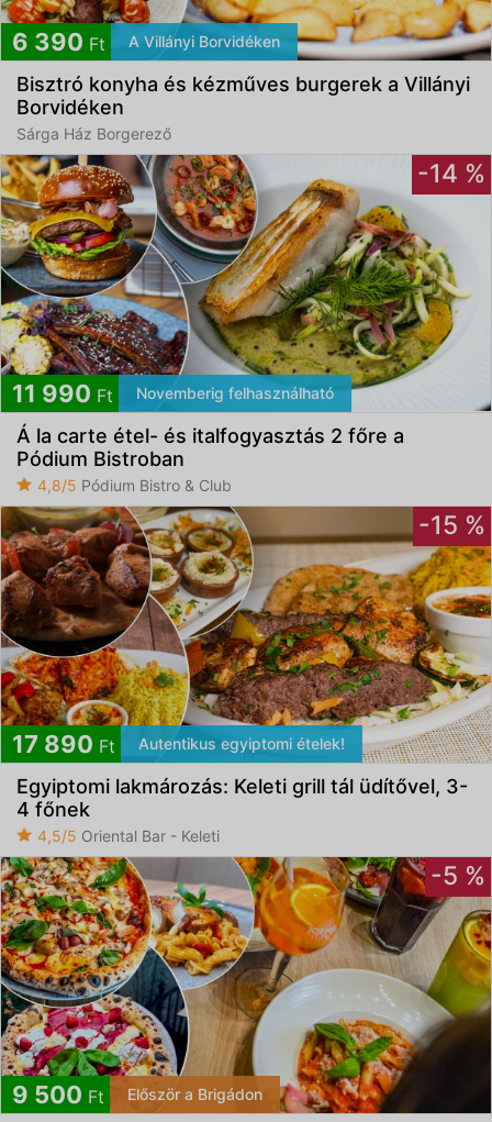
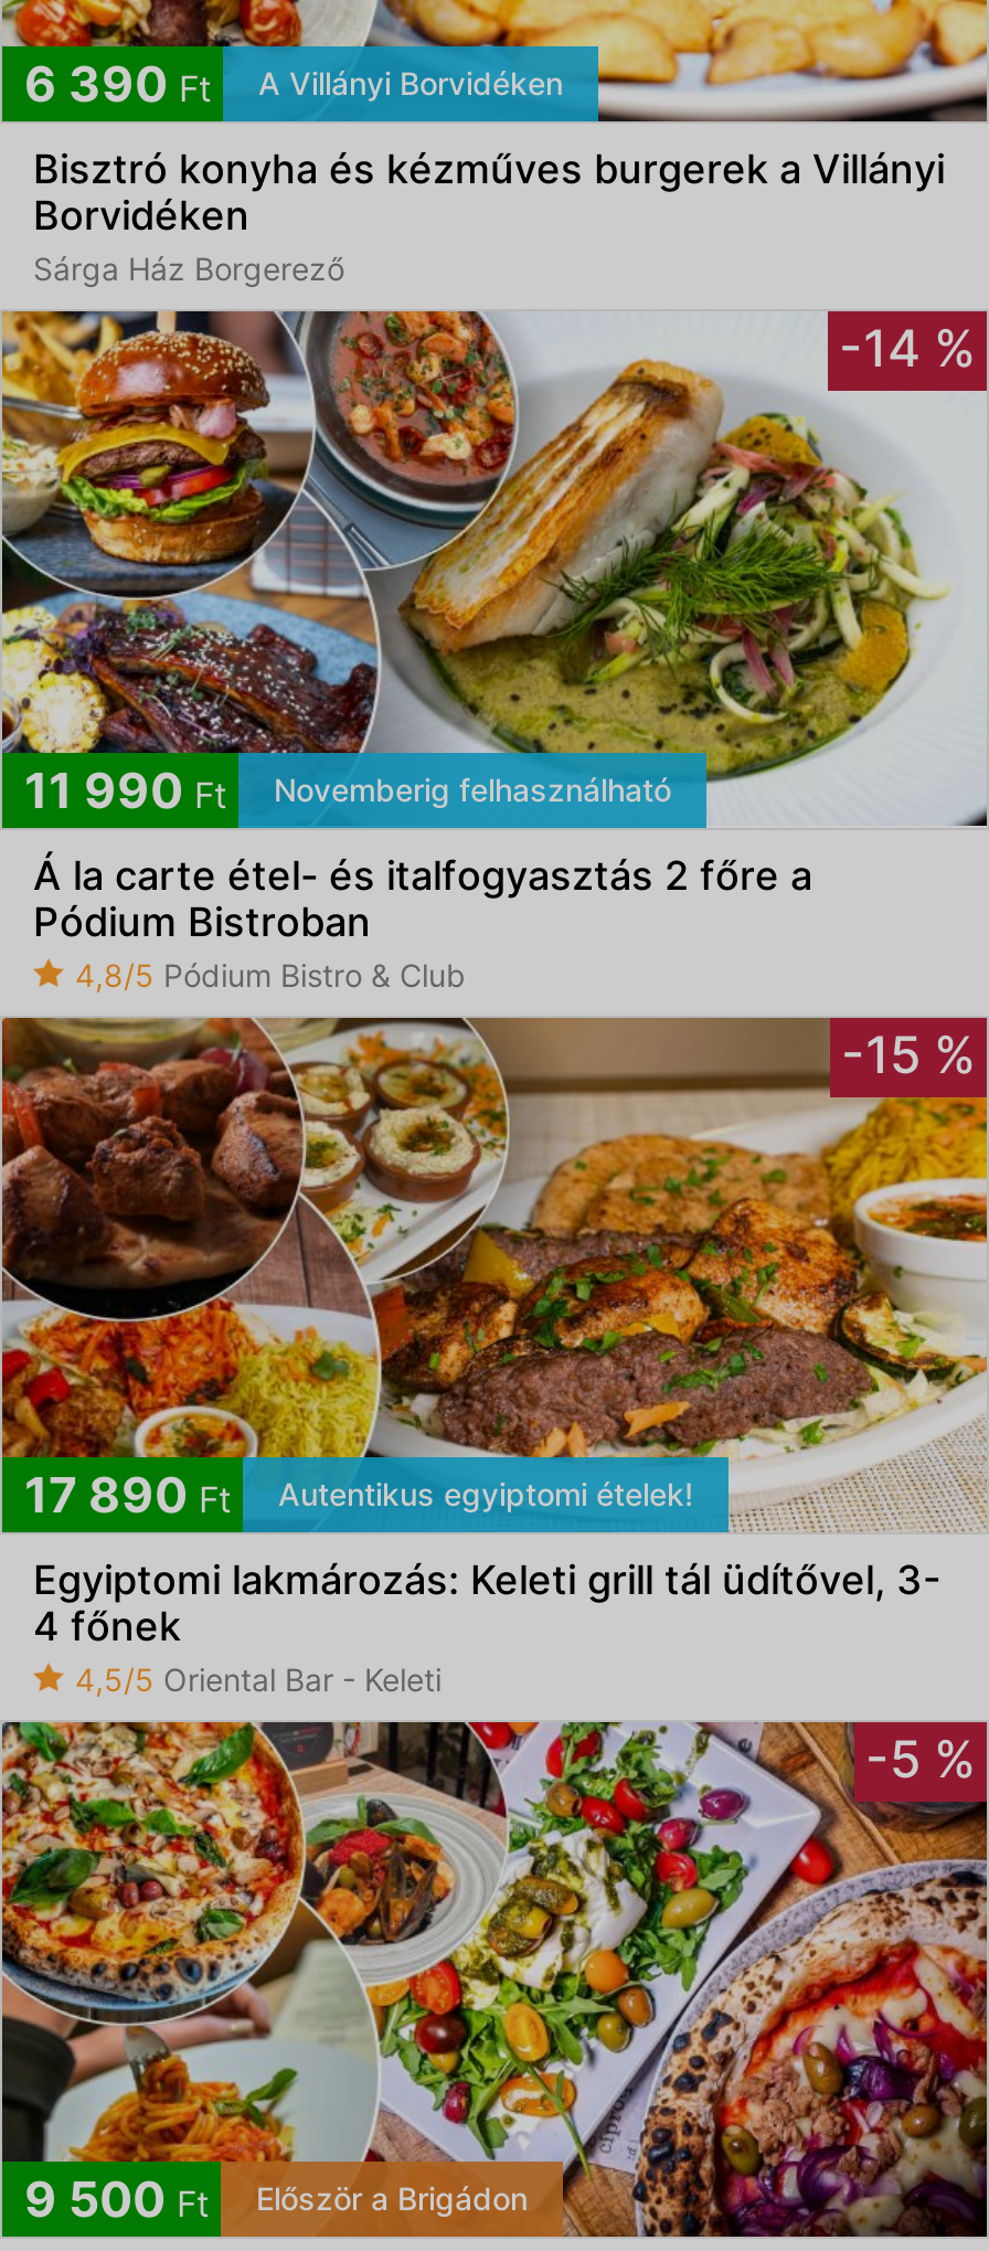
[3,856,489,1114] [image] -> [7,1720,982,2239] [image]

